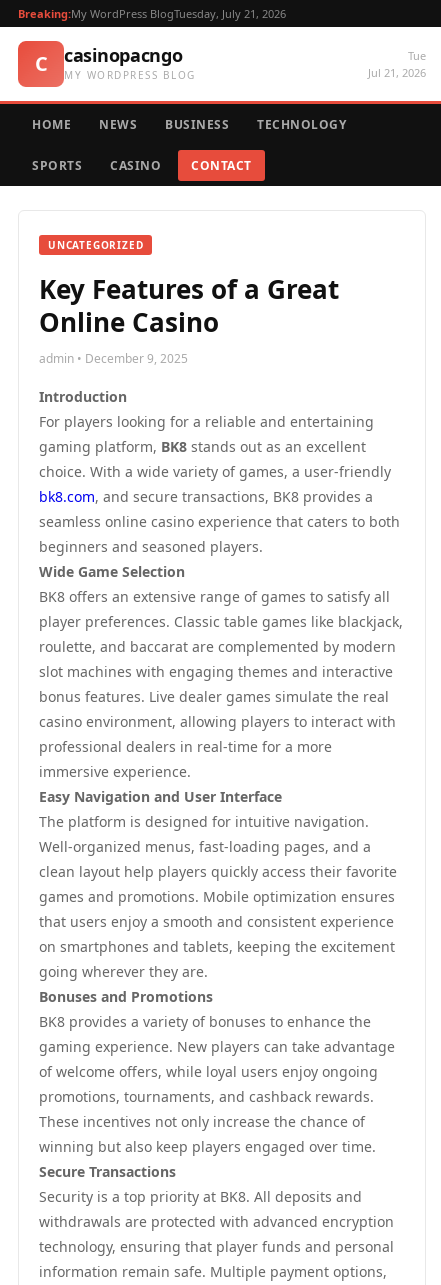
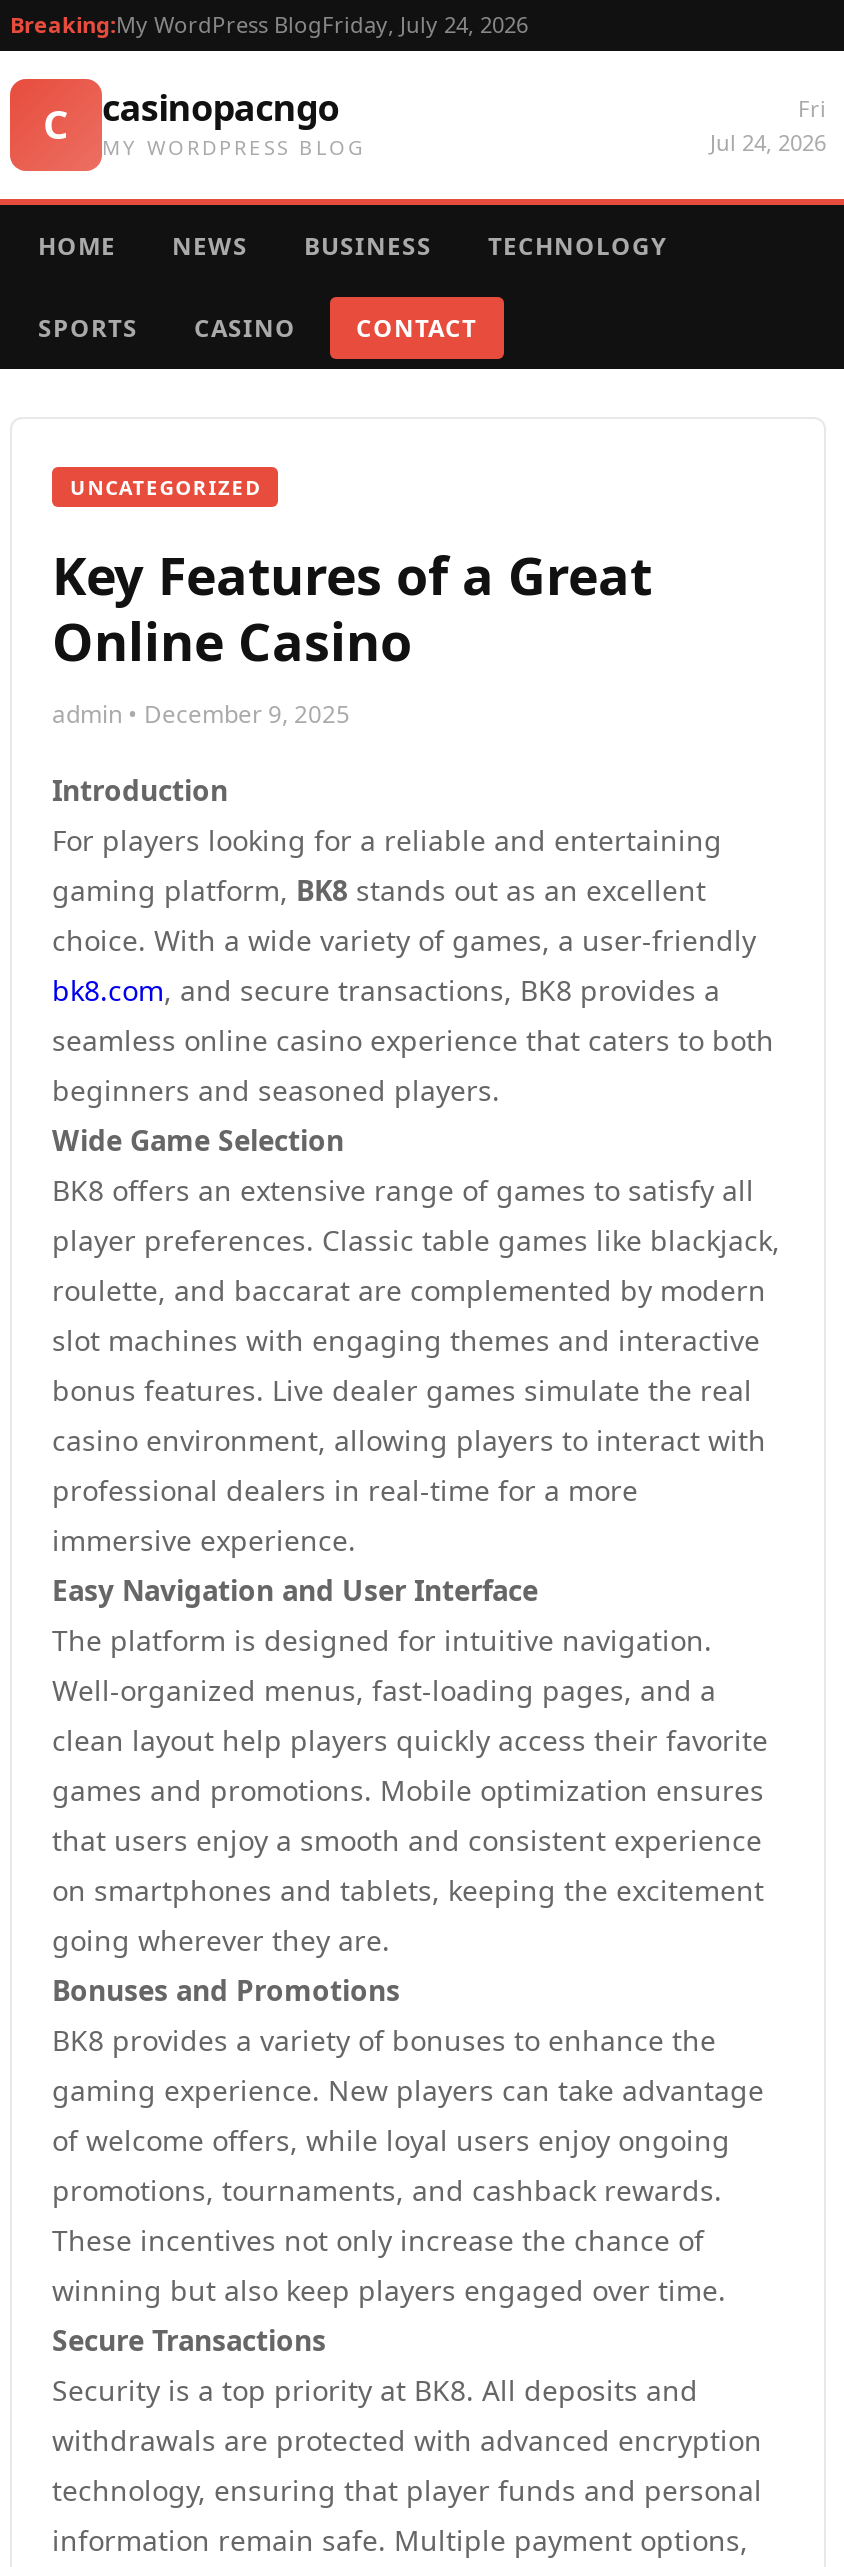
[18,6,286,21] Breaking:My WordPress BlogTuesday, July 21, 2026 -> [10,9,528,39] Breaking:My WordPress BlogFriday, July 24, 2026
[368,48,426,80] Tue | Jul 21, 2026 -> [710,93,826,157] Fri | Jul 24, 2026

